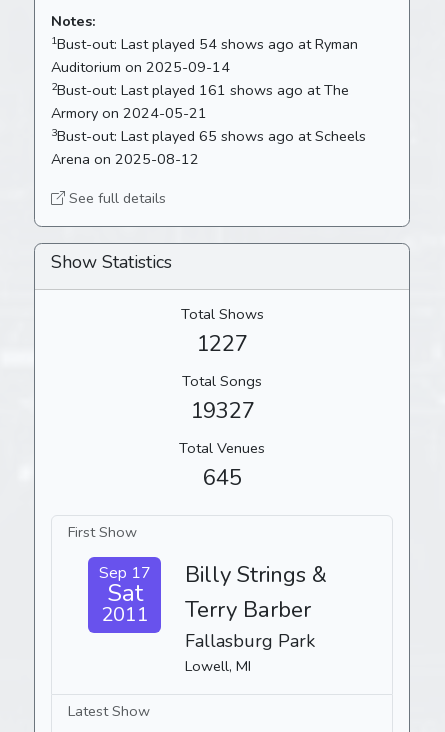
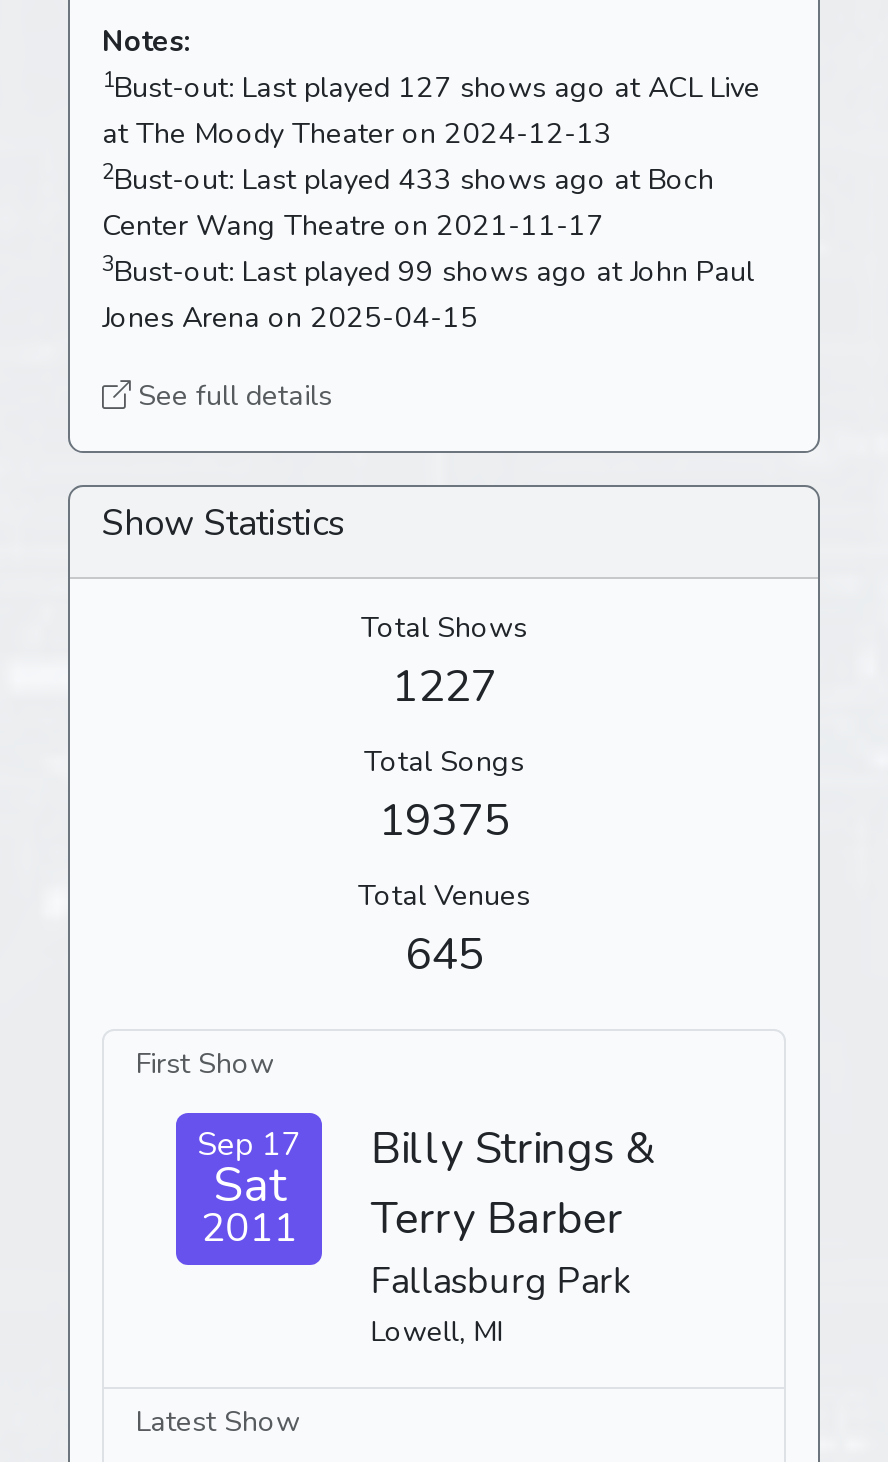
[51,33,366,169] 1Bust-out: Last played 54 shows ago at Ryman | Auditorium on 2025-09-14 | 2Bust-out: Last played 161 shows ago at The | Armory on 2024-05-21 | 3Bust-out: Last played 65 shows ago at Scheels | Arena on 2025-08-12 -> [102,65,760,337] 1Bust-out: Last played 127 shows ago at ACL Live | at The Moody Theater on 2024-12-13 | 2Bust-out: Last played 433 shows ago at Boch | Center Wang Theatre on 2021-11-17 | 3Bust-out: Last played 99 shows ago at John Paul | Jones Arena on 2025-04-15
[189,395,254,426] 19327 -> [379,789,509,851] 19375

